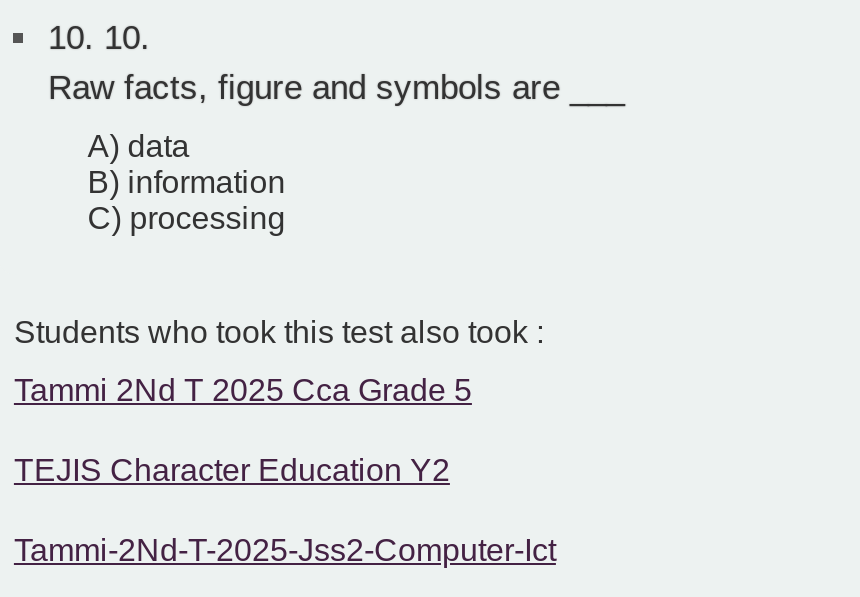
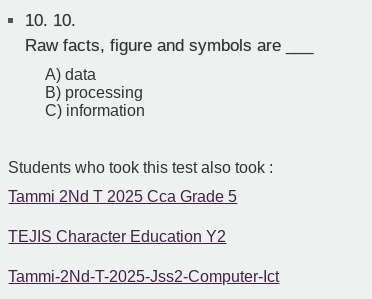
[88,165,286,199] B) information -> [45,84,143,101] B) processing
[88,201,286,235] C) processing -> [45,102,145,119] C) information

